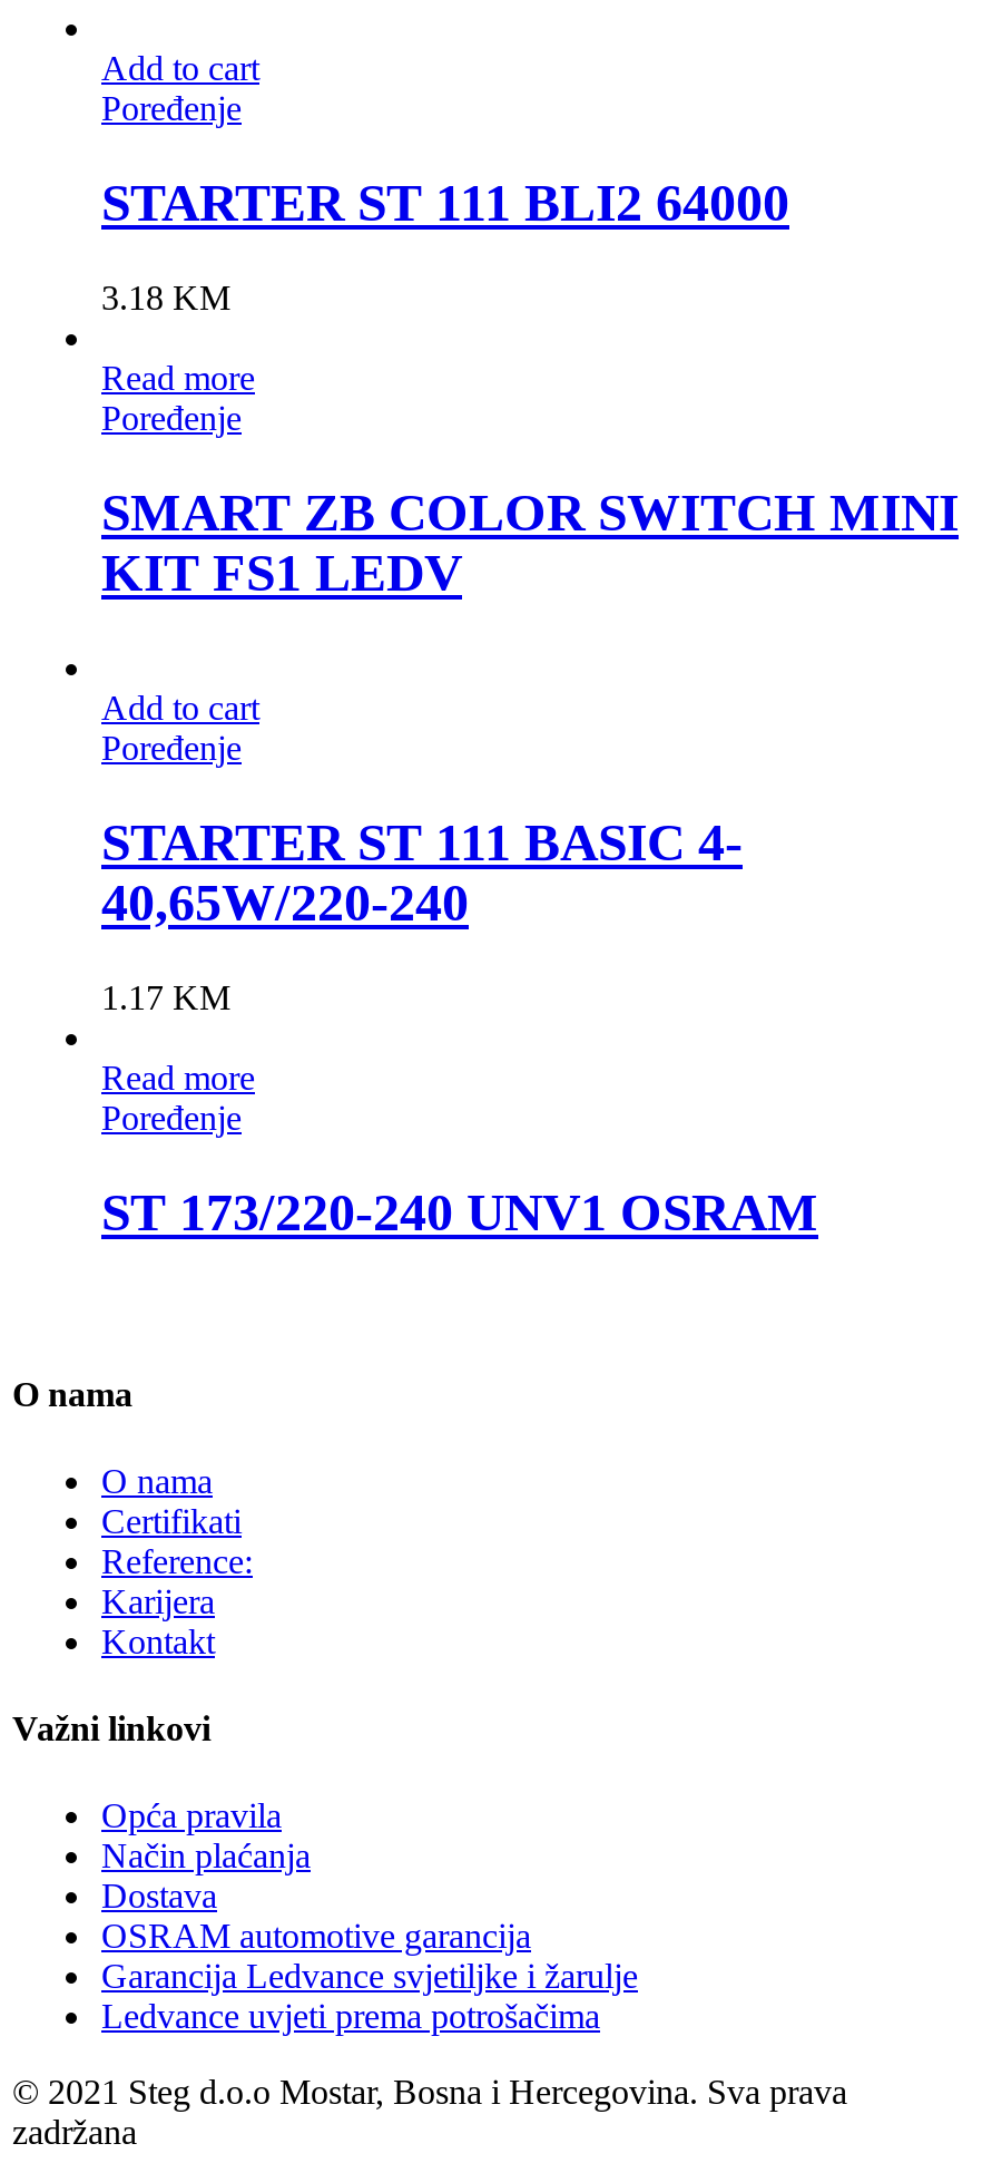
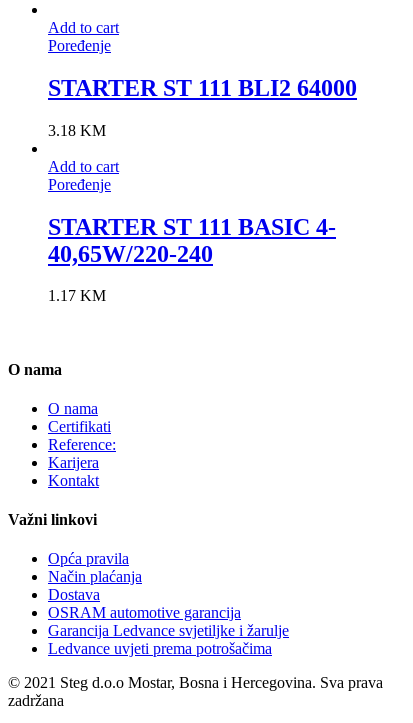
[101,359,959,602] Read more | Poređenje | SMART ZB COLOR SWITCH MINI | KIT FS1 LEDV -> none
[101,1058,818,1241] Read more | Poređenje | ST 173/220-240 UNV1 OSRAM -> none

